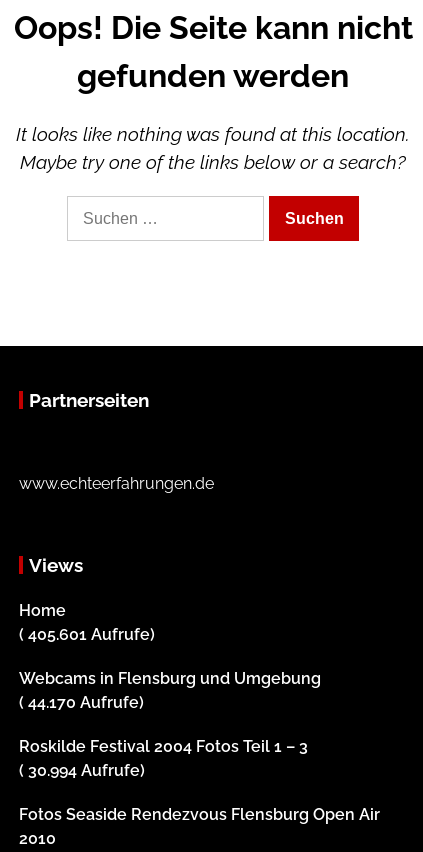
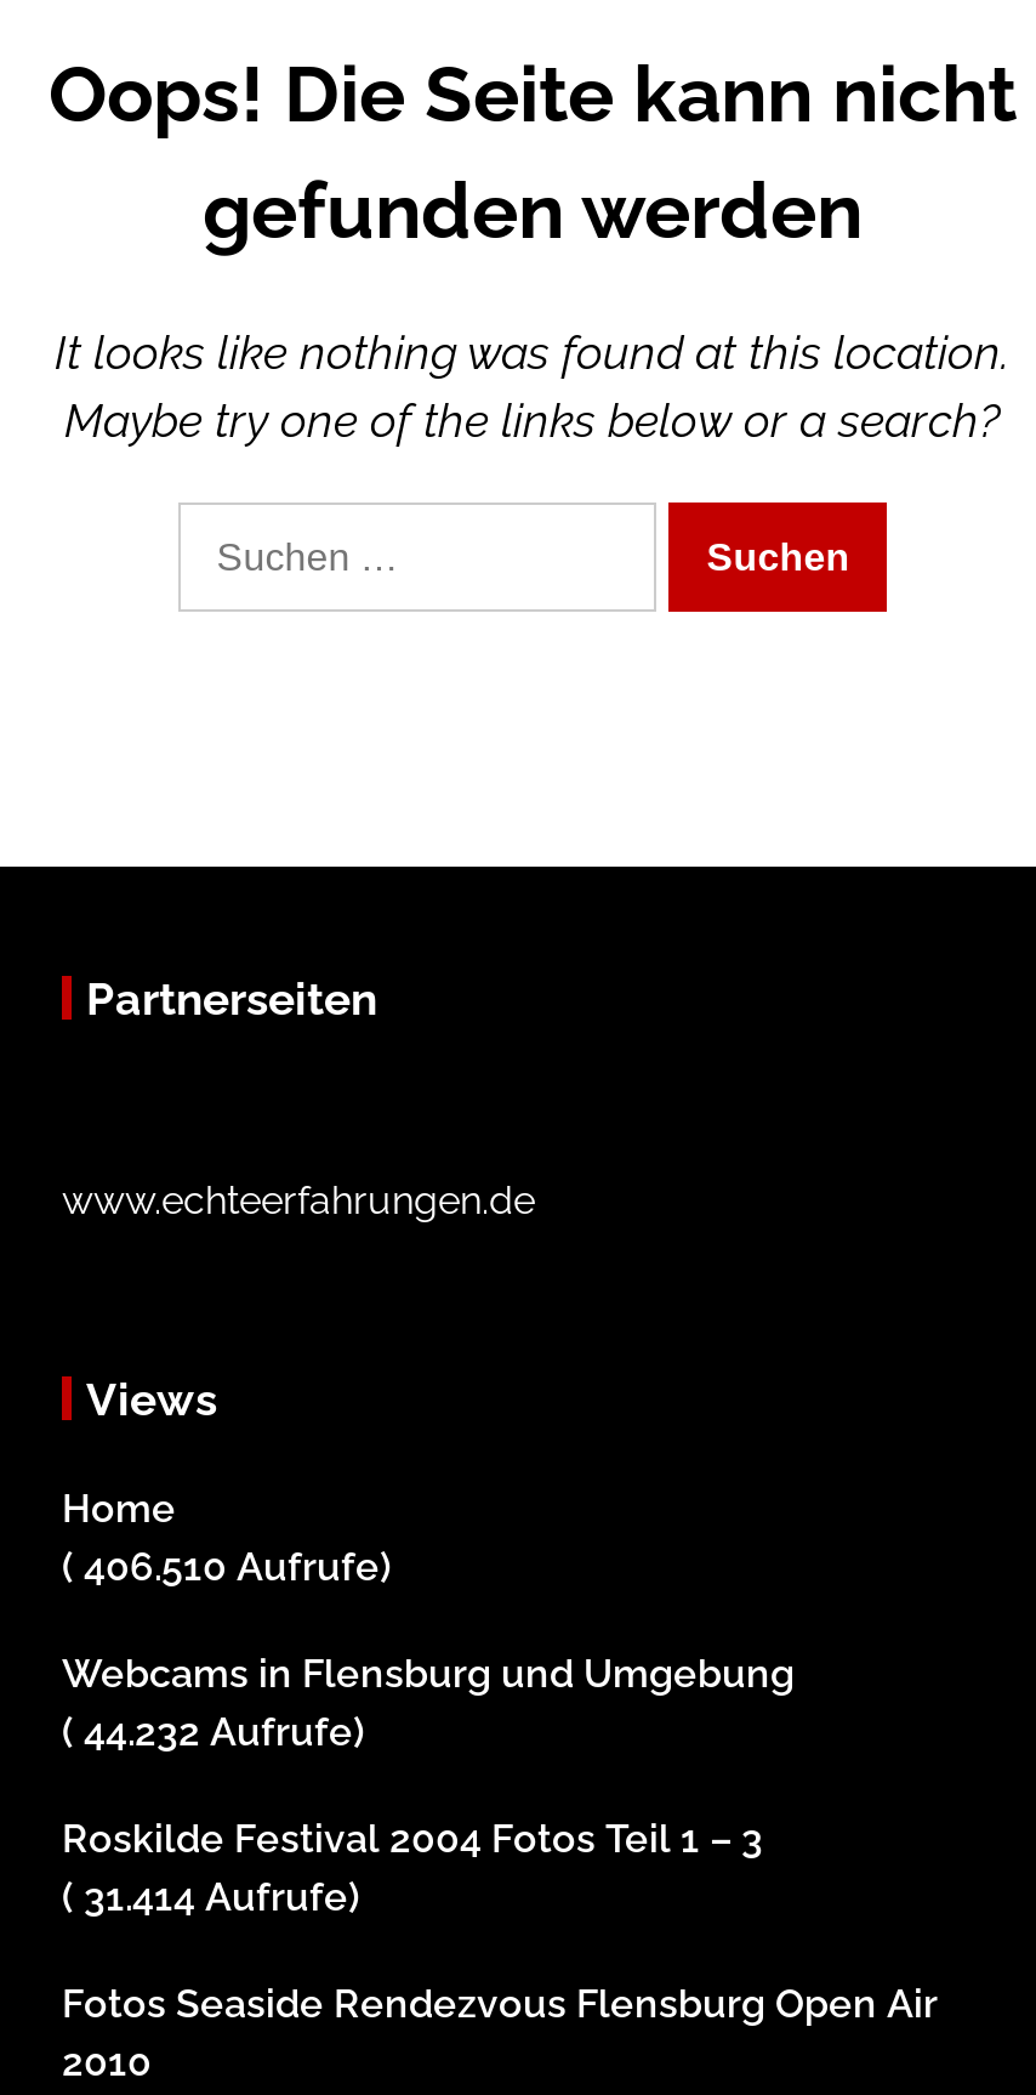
[19,625,155,644] ( 405.601 Aufrufe) -> [62,1544,392,1591] ( 406.510 Aufrufe)
[19,693,144,712] ( 44.170 Aufrufe) -> [62,1710,365,1756] ( 44.232 Aufrufe)
[19,761,145,780] ( 30.994 Aufrufe) -> [62,1875,360,1921] ( 31.414 Aufrufe)

